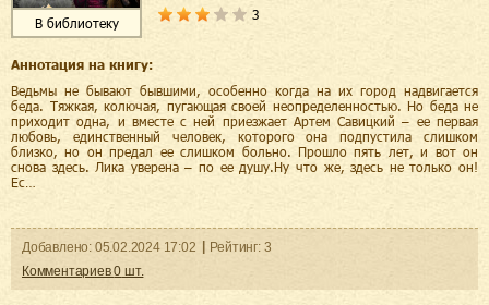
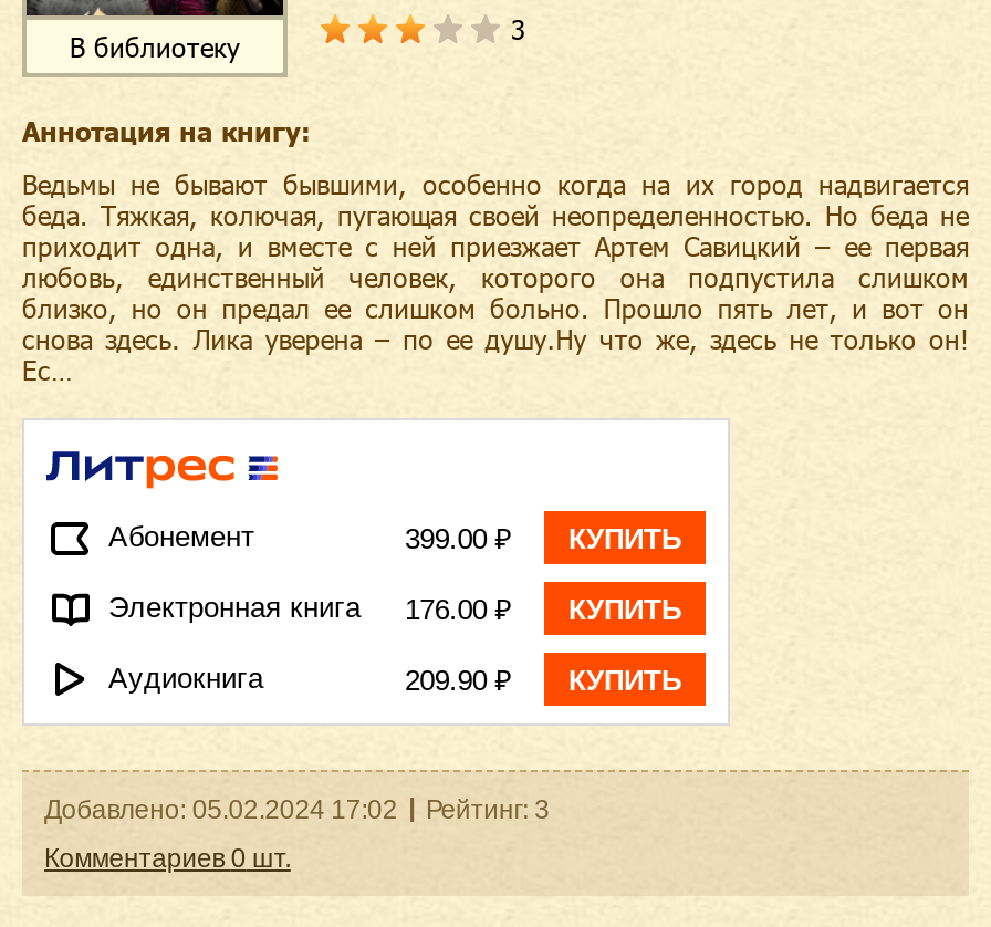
none -> [22,420,730,723] [image] | Абонемент | 399.00 ₽ | КУПИТЬ | Электронная книга | 176.00 ₽ | КУПИТЬ | Аудиокнига | 209.90 ₽ | КУПИТЬ

